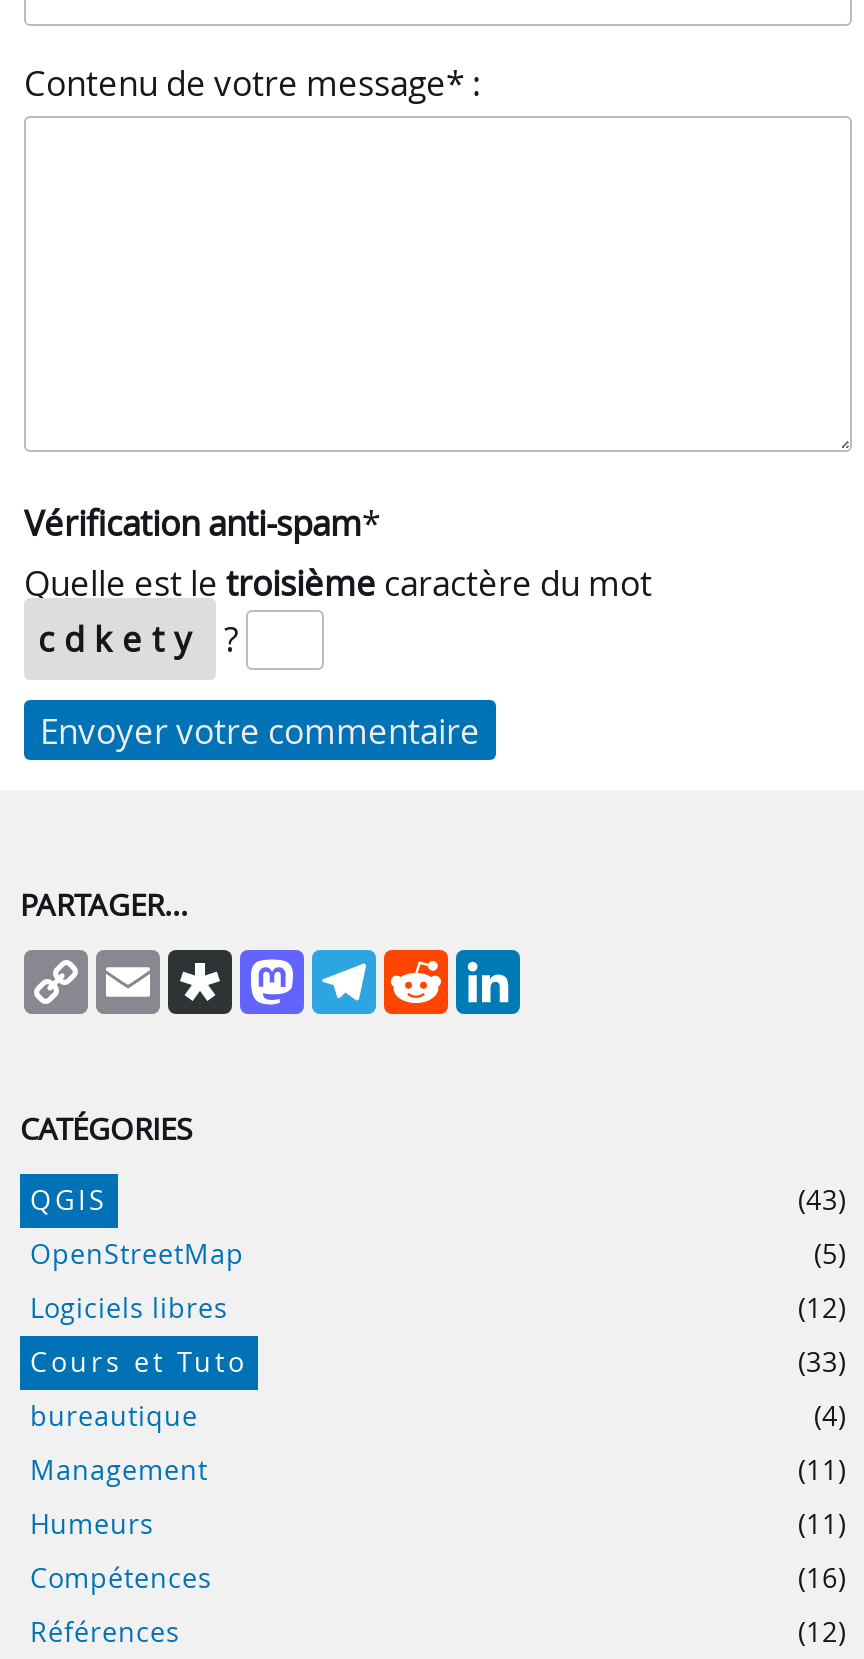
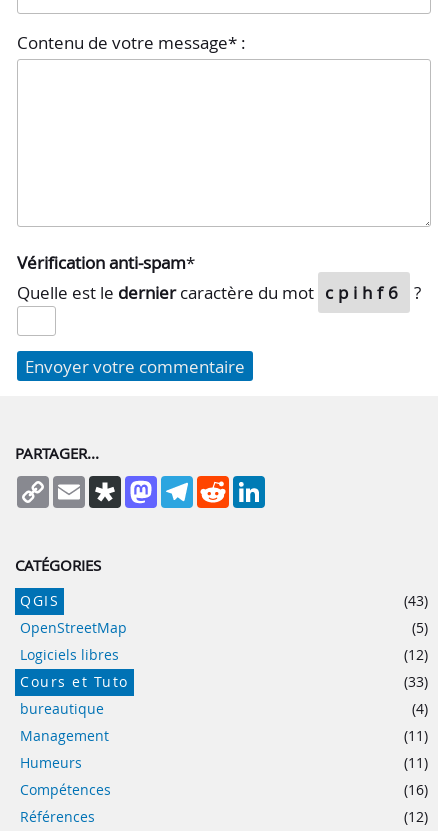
[24,560,652,663] Quelle est le troisième caractère du mot | cdkety ? -> [17,281,421,304] Quelle est le dernier caractère du mot cpihf6 ?

